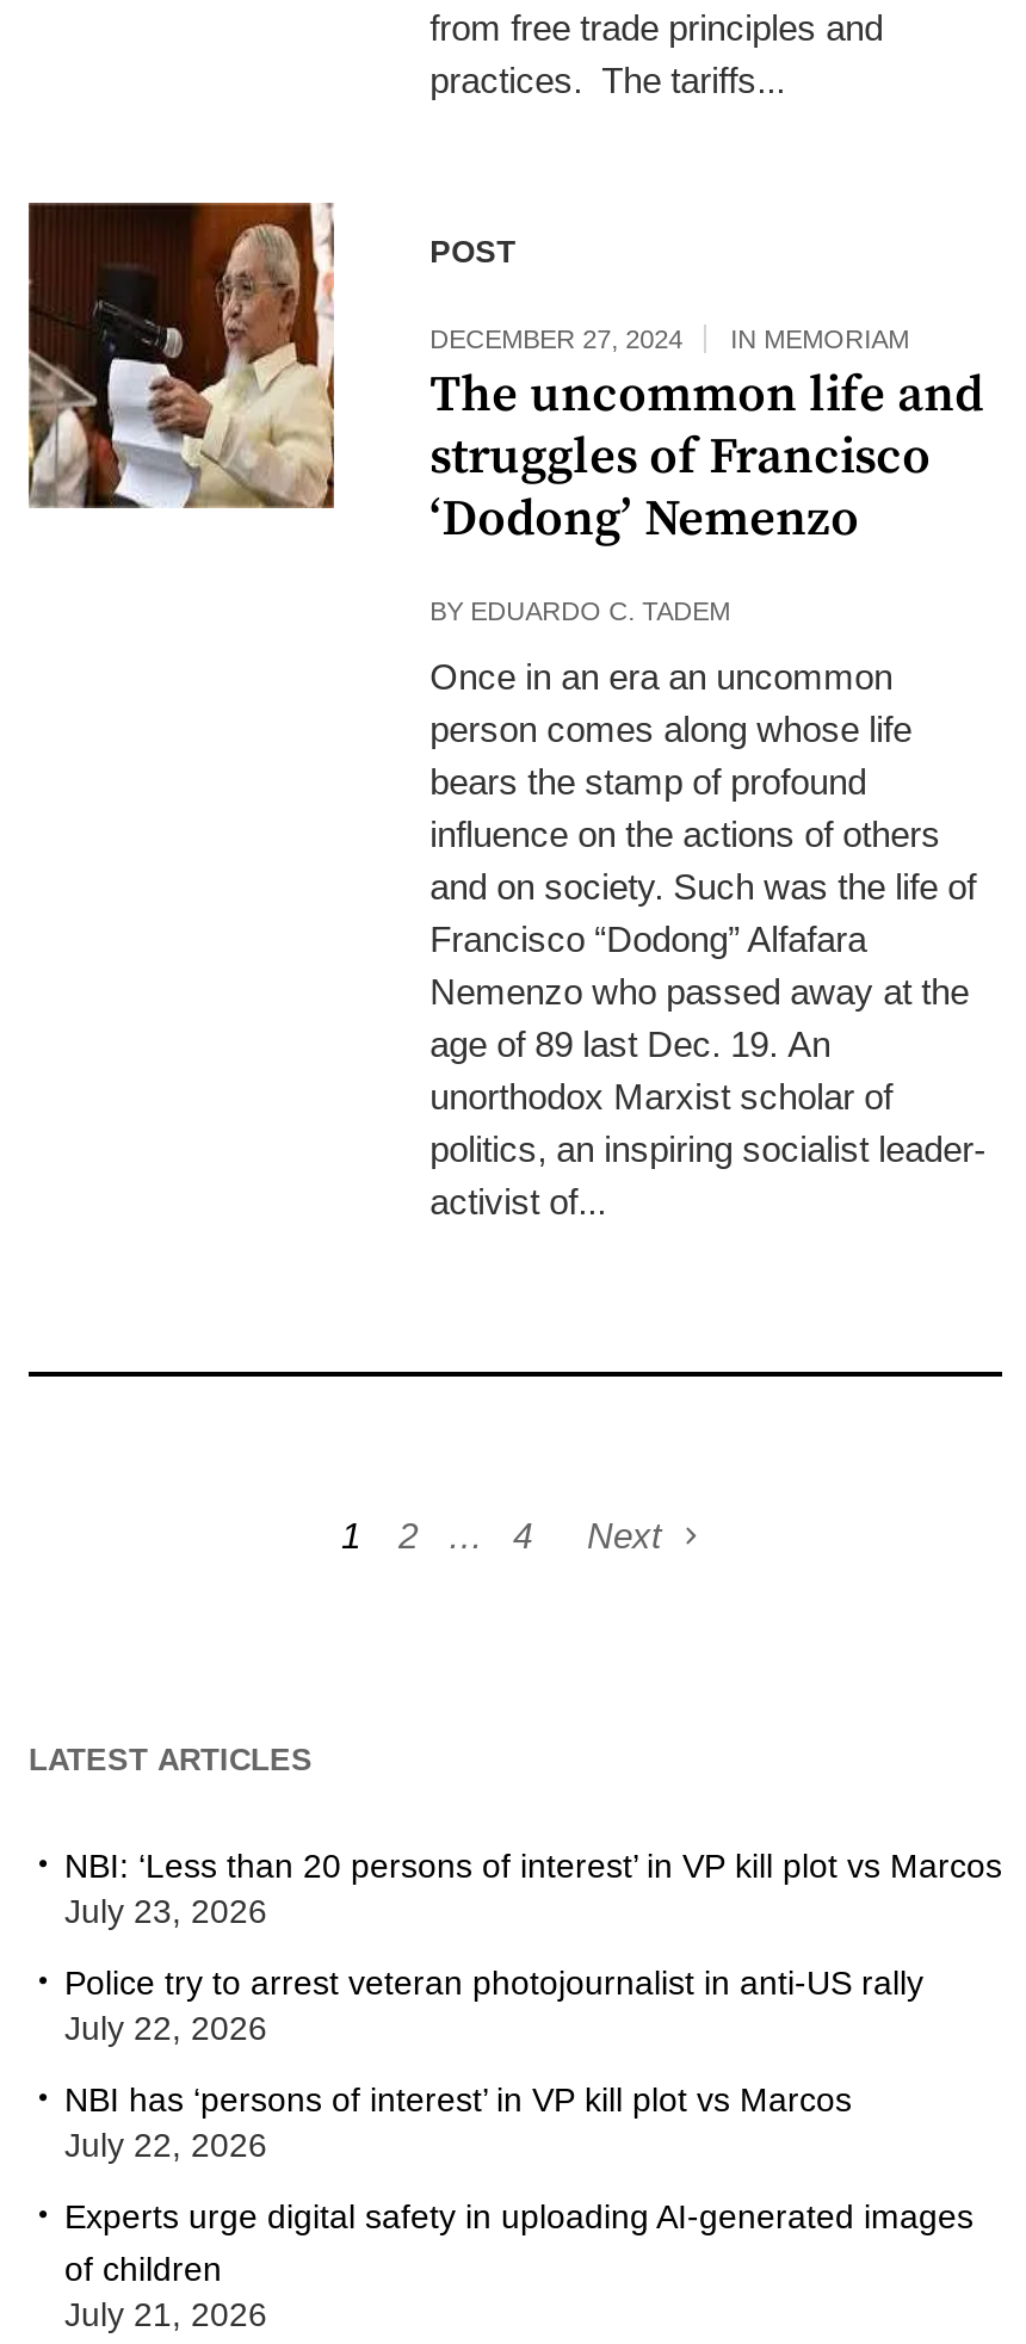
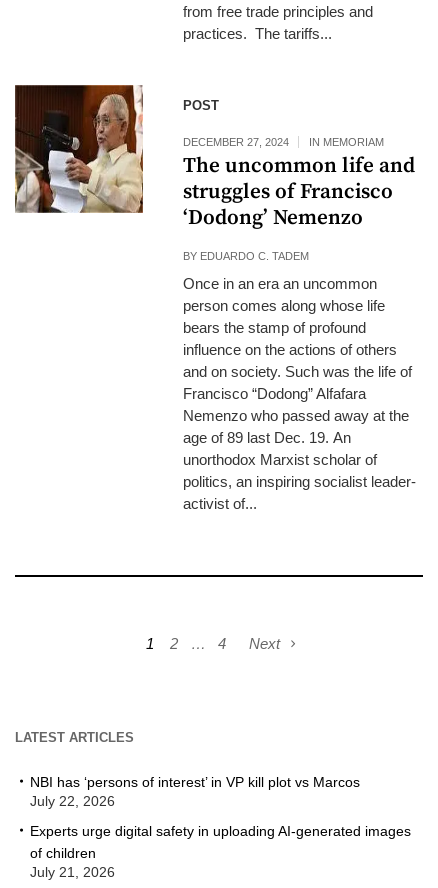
[64,1846,1002,2046] NBI: ‘Less than 20 persons of interest’ in VP kill plot vs Marcos | July 23, 2026 | Police try to arrest veteran photojournalist in anti-US rally | July 22, 2026 -> none

